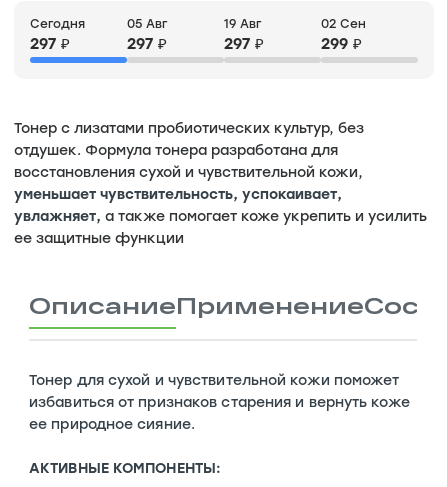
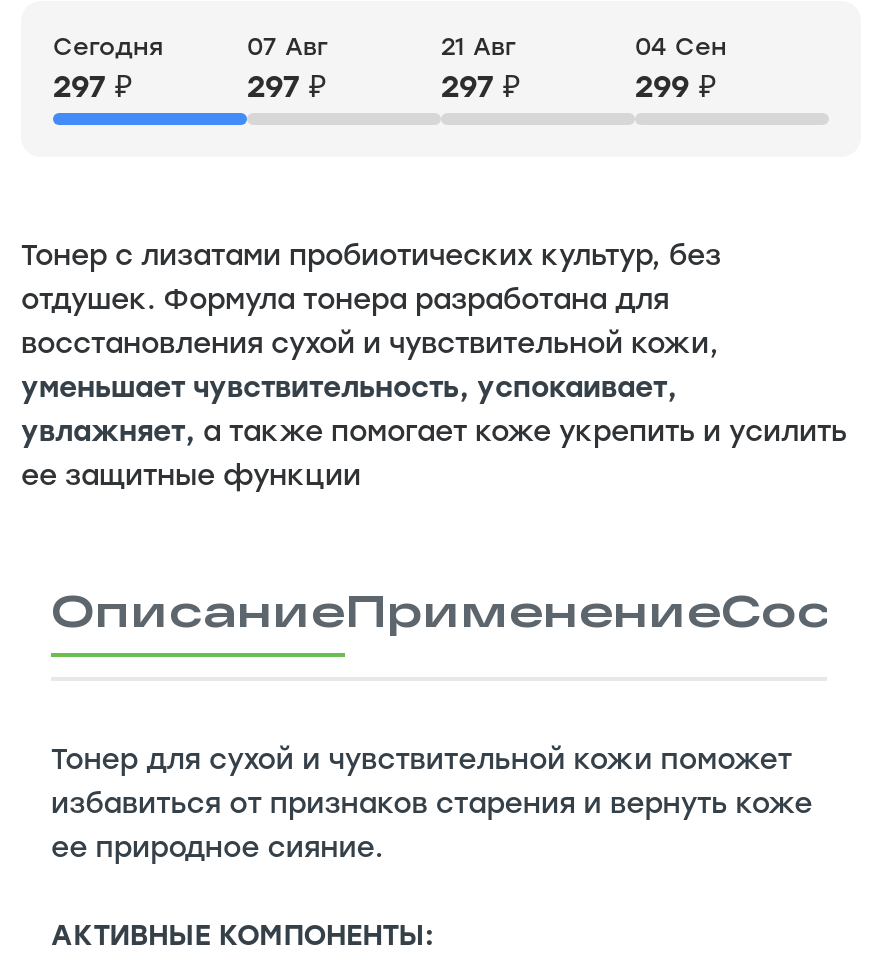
[127,19,167,31] 05 Авг -> [247,37,327,61] 07 Авг
[224,19,261,31] 19 Авг -> [441,37,515,61] 21 Авг
[321,19,366,31] 02 Сен -> [635,37,727,61] 04 Сен

